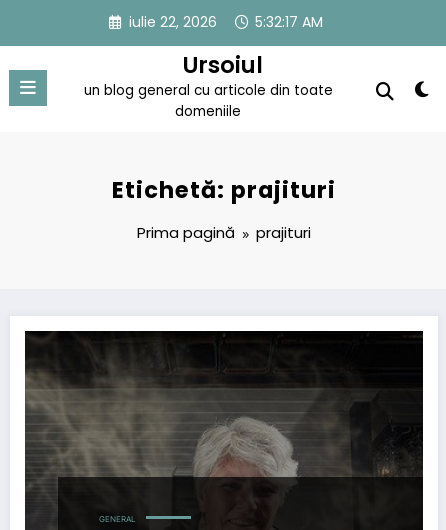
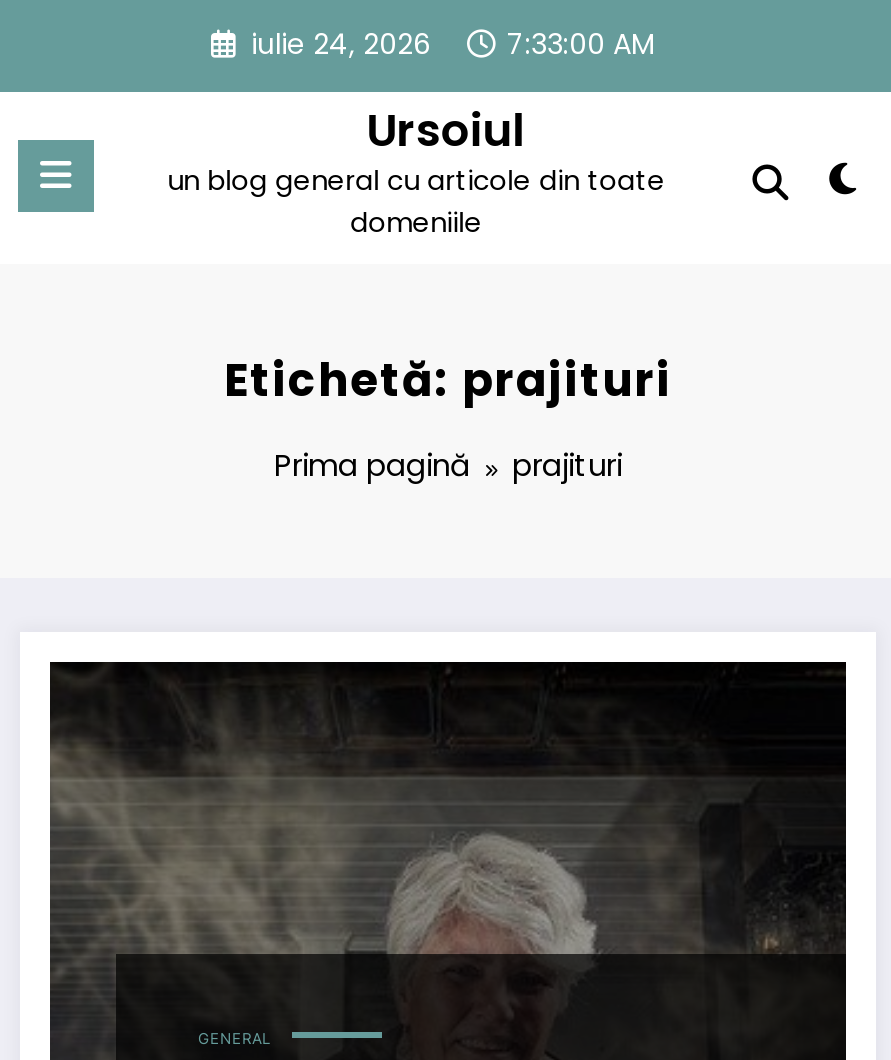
[129,12,217,32] iulie 22, 2026 -> [251,24,431,64] iulie 24, 2026
[255,12,323,32] 5:32:17 AM -> [507,24,655,64] 7:33:00 AM

